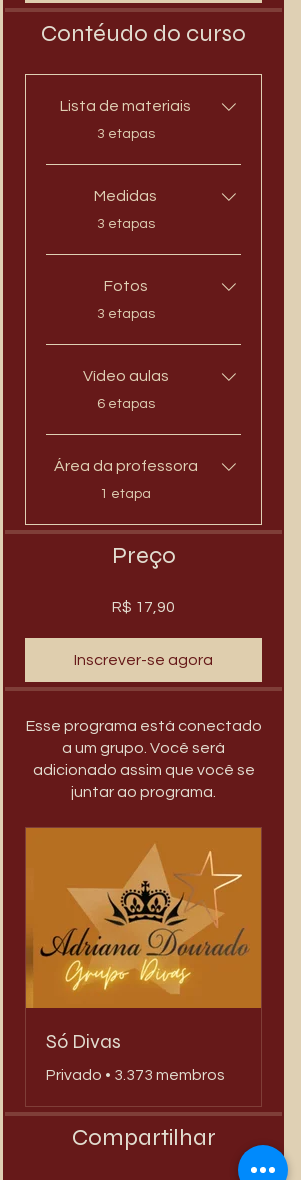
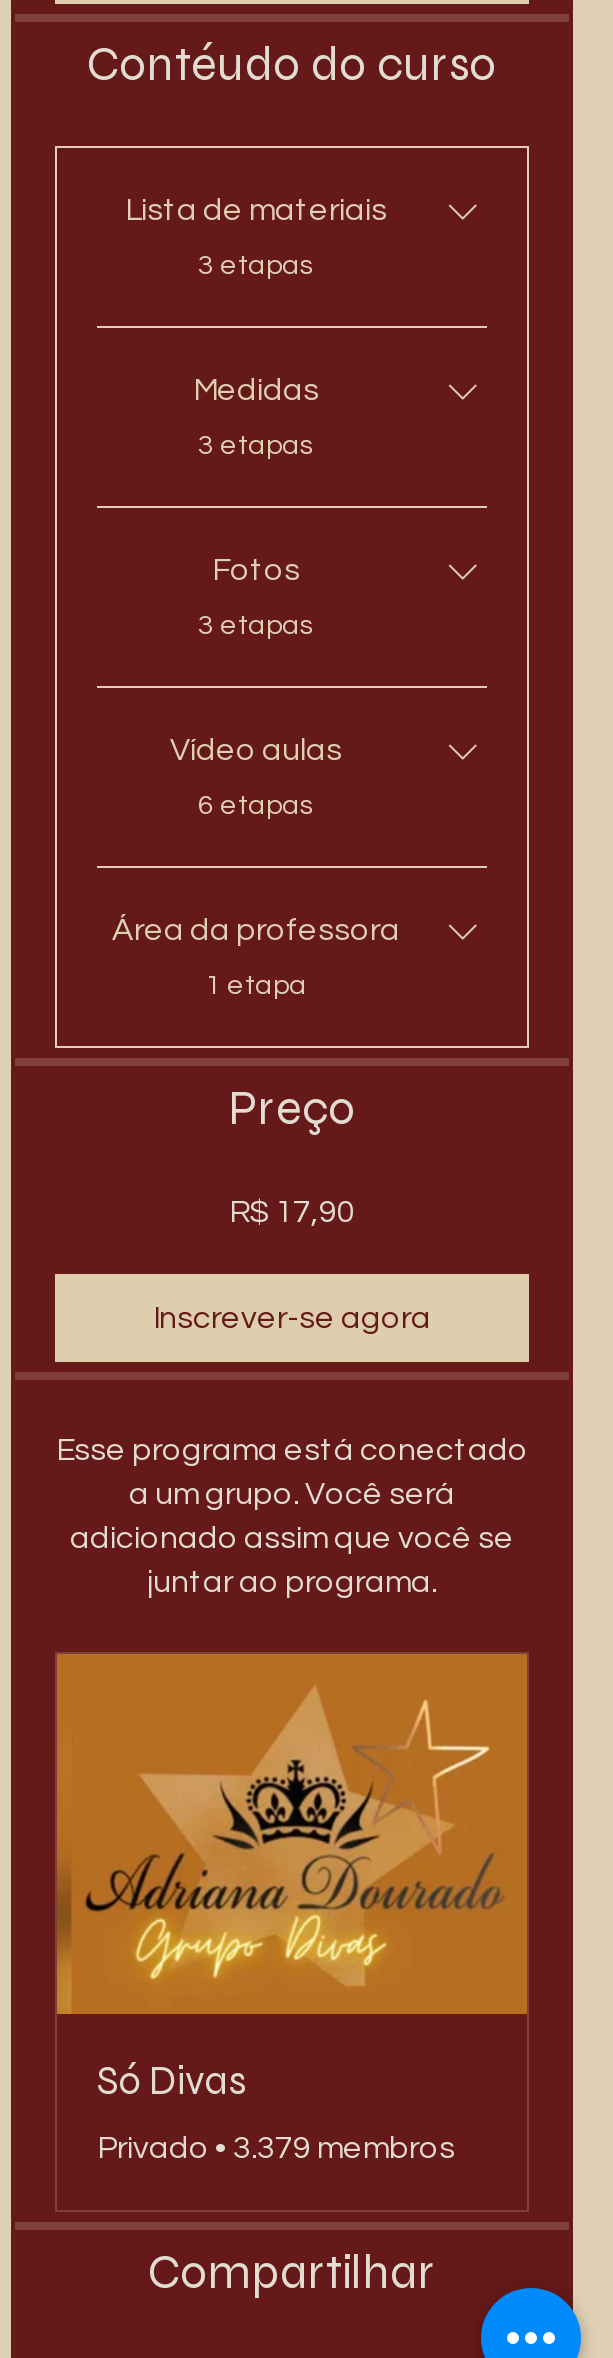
[46,1067,225,1083] Privado • 3.373 membros -> [97,2133,455,2165] Privado • 3.379 membros

